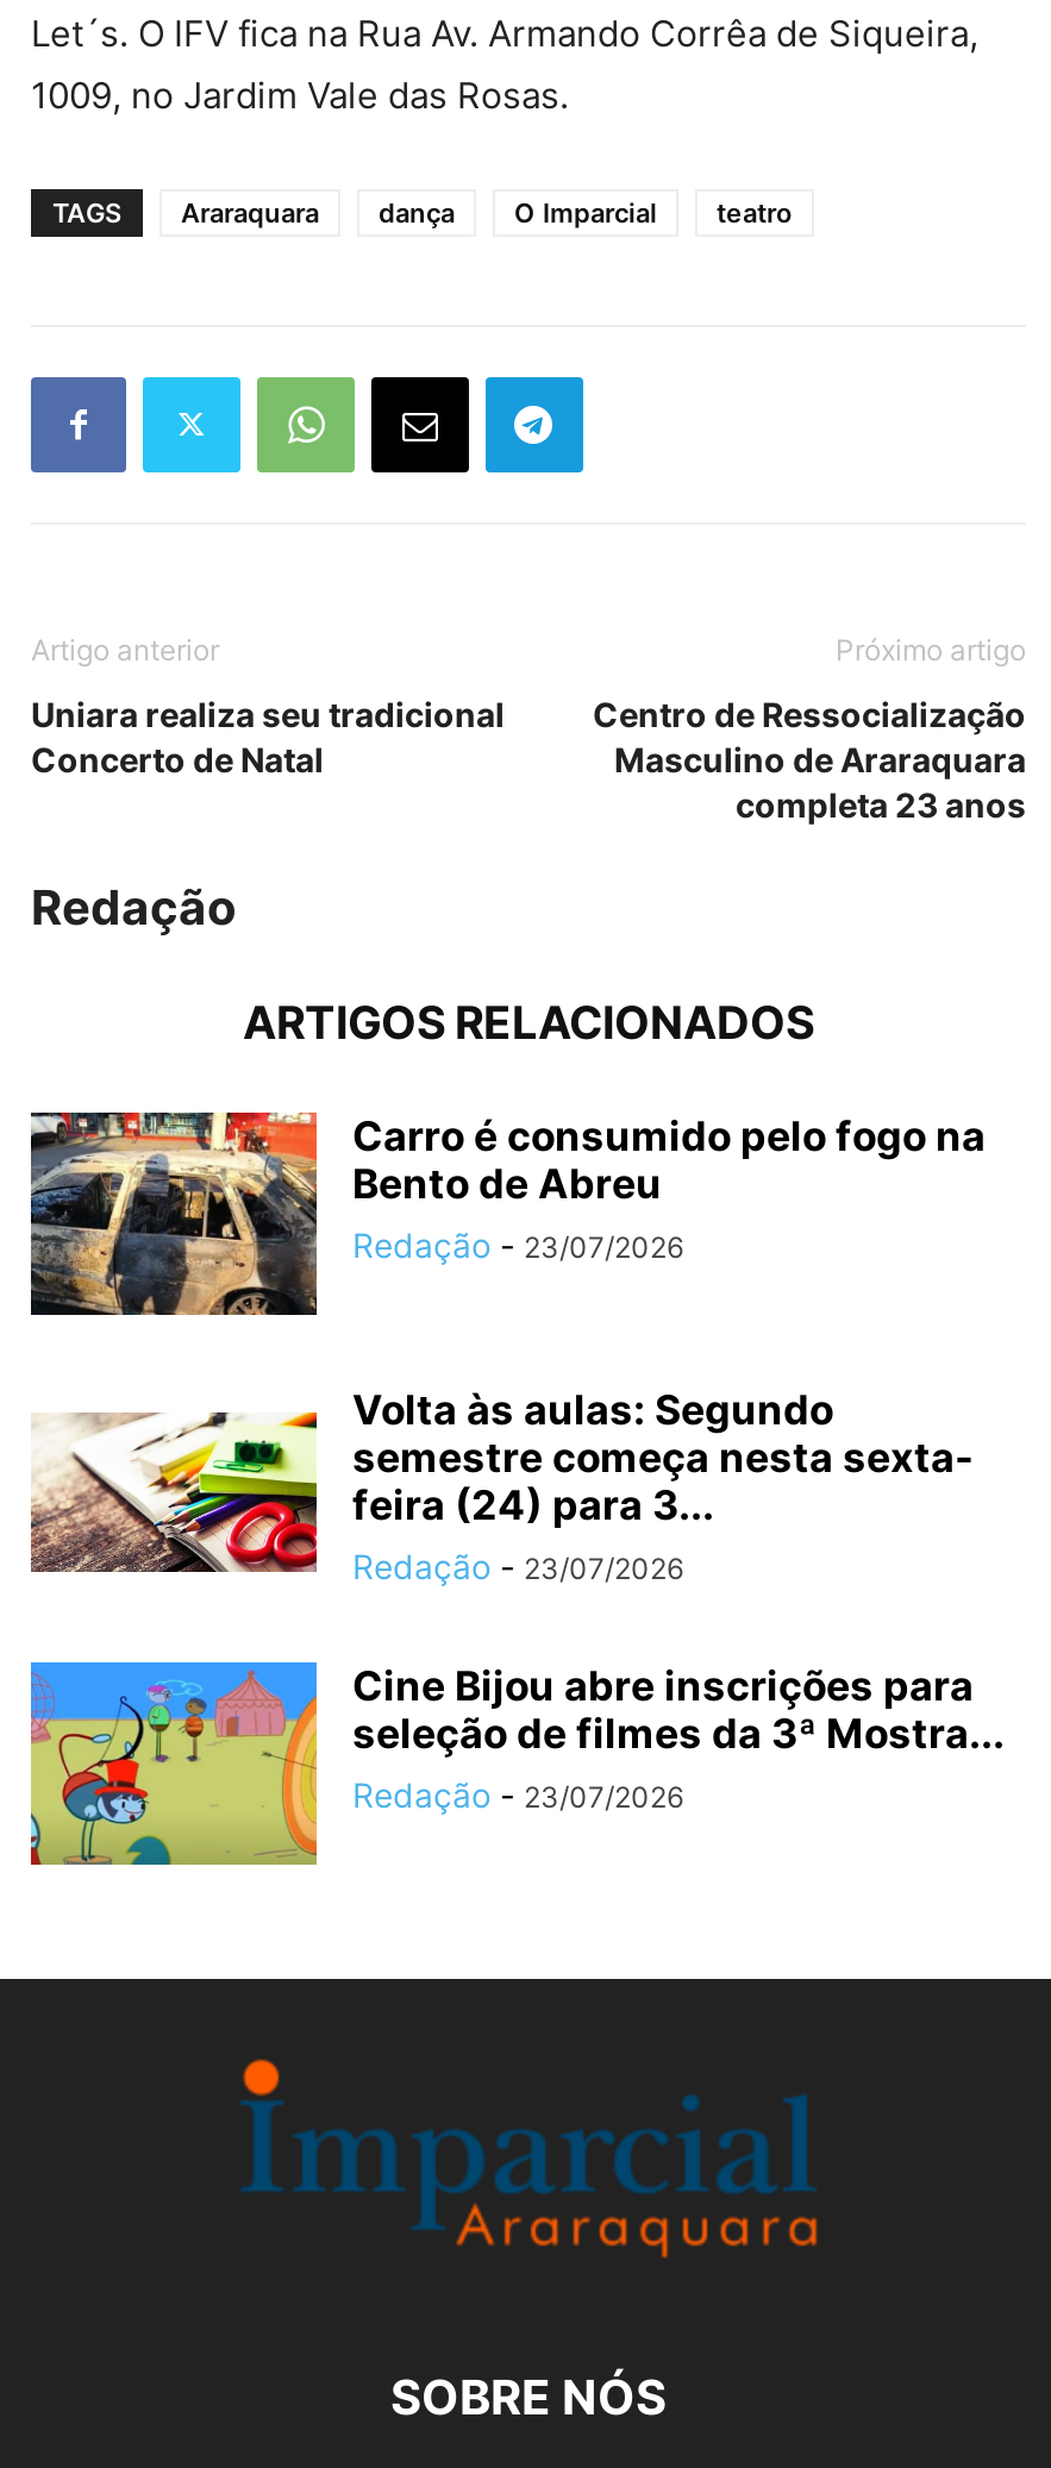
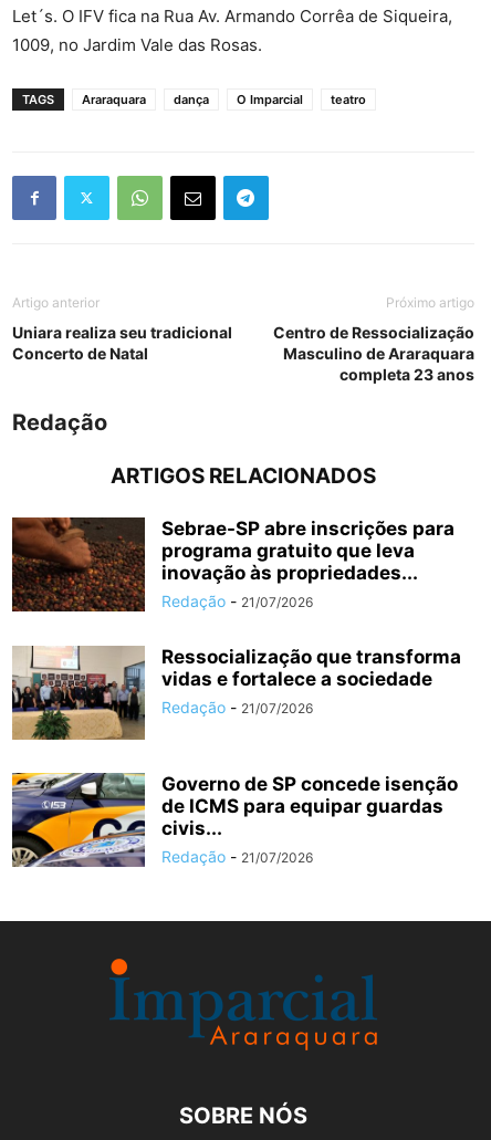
[29,1110,986,1317] [image] | Carro é consumido pelo fogo na | Bento de Abreu | Redação - 23/07/2026 -> [11,516,455,613] [image] | Sebrae-SP abre inscrições para | programa gratuito que leva | inovação às propriedades... | Redação - 21/07/2026
[29,1385,974,1589] [image] | Volta às aulas: Segundo | semestre começa nesta sexta- | feira (24) para 3... | Redação - 23/07/2026 -> [11,645,461,741] [image] | Ressocialização que transforma | vidas e fortalece a sociedade | Redação - 21/07/2026
[29,1660,1005,1867] [image] | Cine Bijou abre inscrições para | seleção de filmes da 3ª Mostra... | Redação - 23/07/2026 -> [11,772,458,868] [image] | Governo de SP concede isenção | de ICMS para equipar guardas | civis... | Redação - 21/07/2026

